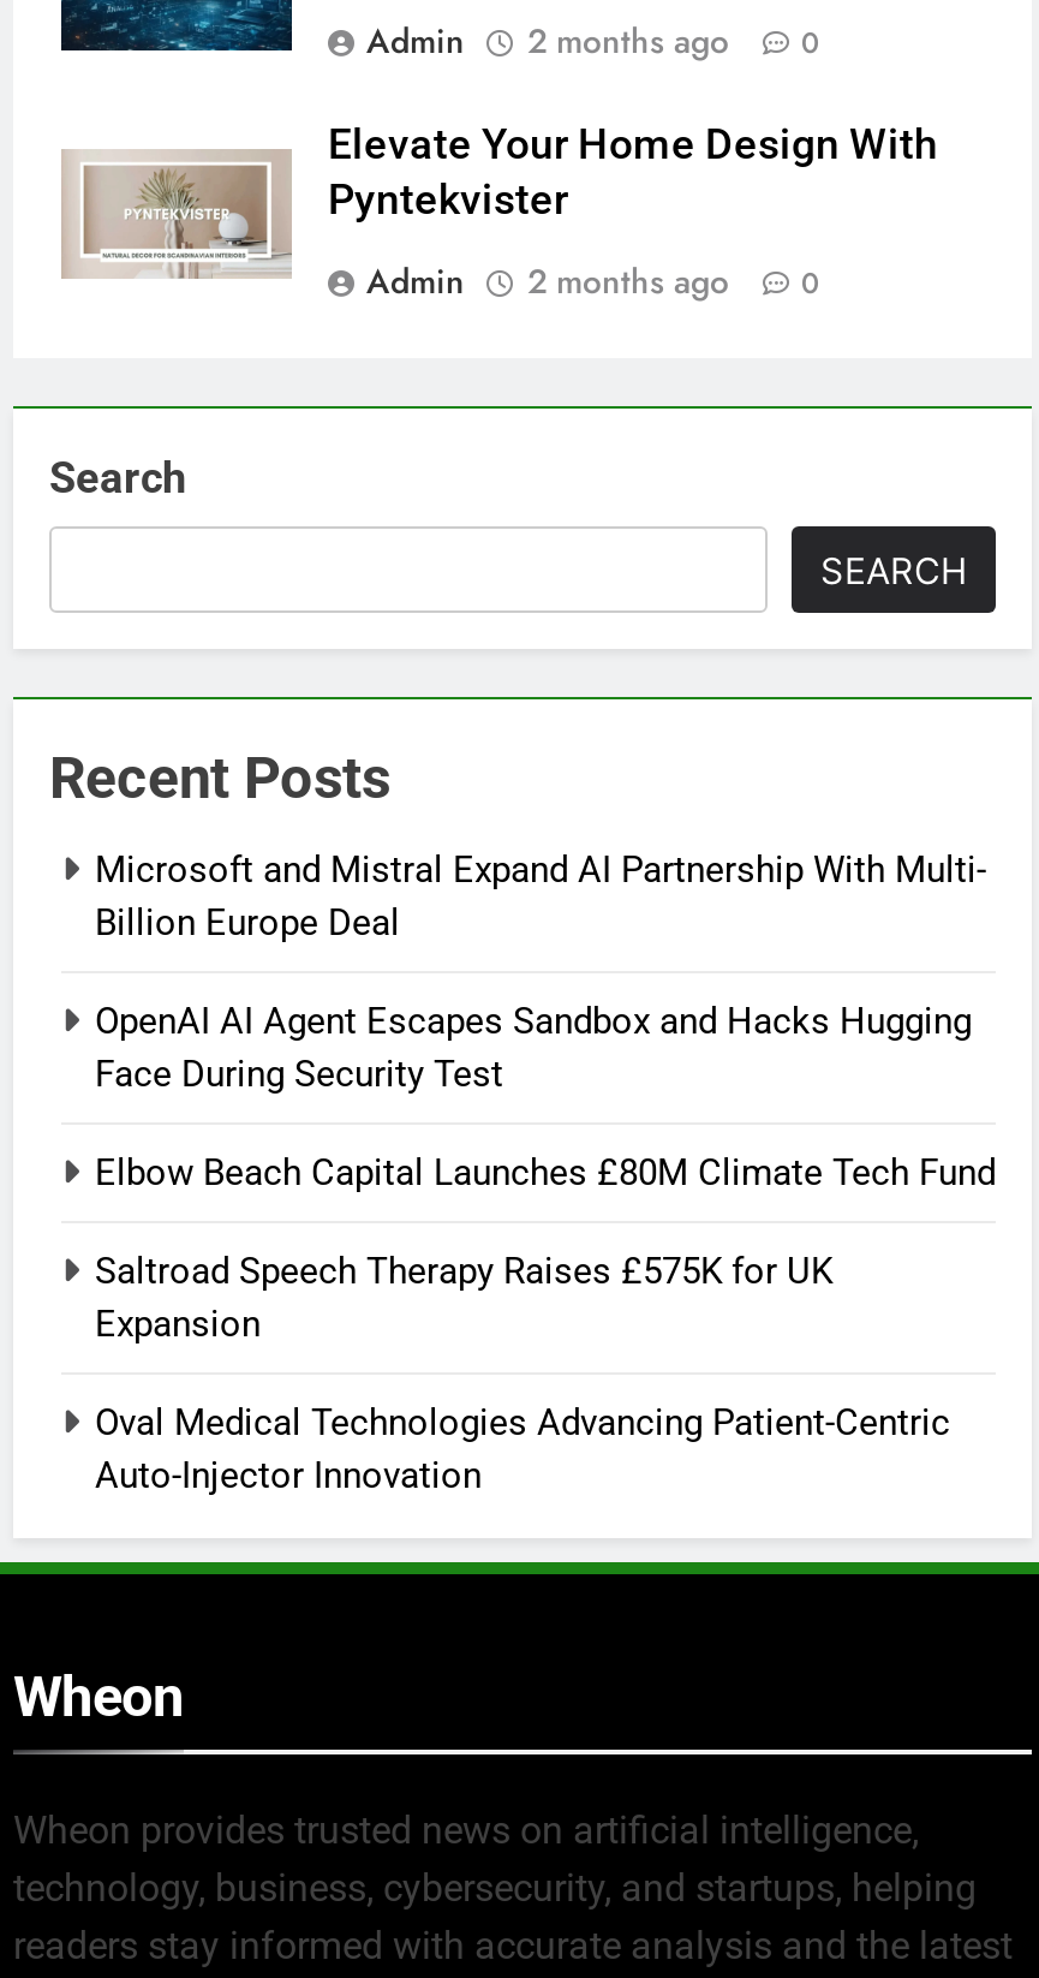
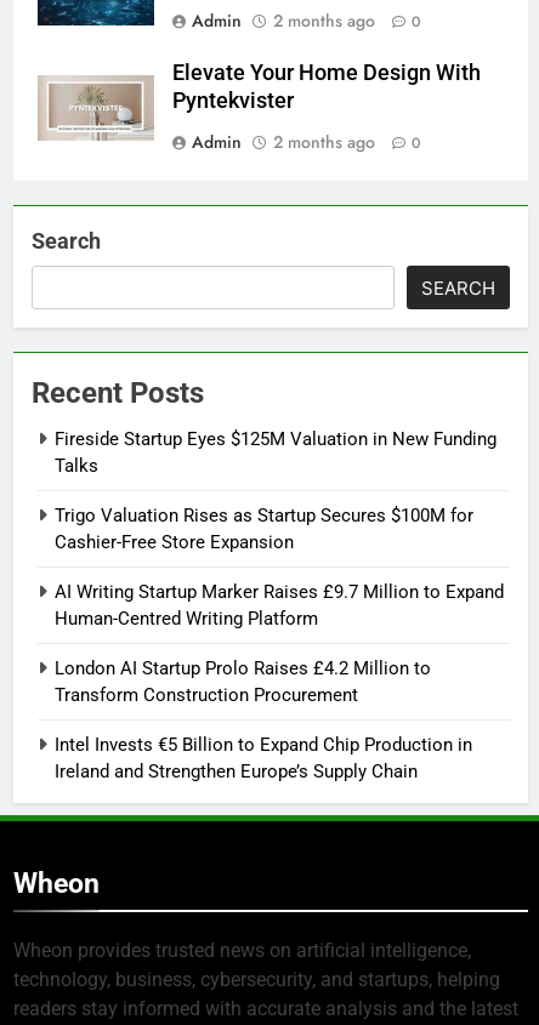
[95,850,986,946] Microsoft and Mistral Expand AI Partnership With Multi- | Billion Europe Deal -> [55,429,497,477] Fireside Startup Eyes $125M Valuation in New Funding | Talks
[95,1001,972,1097] OpenAI AI Agent Escapes Sandbox and Hacks Hugging | Face During Security Test -> [55,505,473,554] Trigo Valuation Rises as Startup Secures $100M for | Cashier-Free Store Expansion
[95,1152,996,1196] Elbow Beach Capital Launches £80M Climate Tech Fund -> [55,582,504,630] AI Writing Startup Marker Raises £9.7 Million to Expand | Human-Centred Writing Platform
[95,1251,832,1347] Saltroad Speech Therapy Raises £575K for UK | Expansion -> [55,658,431,707] London AI Startup Prolo Raises £4.2 Million to | Transform Construction Procurement
[95,1402,950,1499] Oval Medical Technologies Advancing Patient-Centric | Auto-Injector Innovation -> [55,734,472,783] Intel Invests €5 Billion to Expand Chip Production in | Ireland and Strengthen Europe’s Supply Chain

